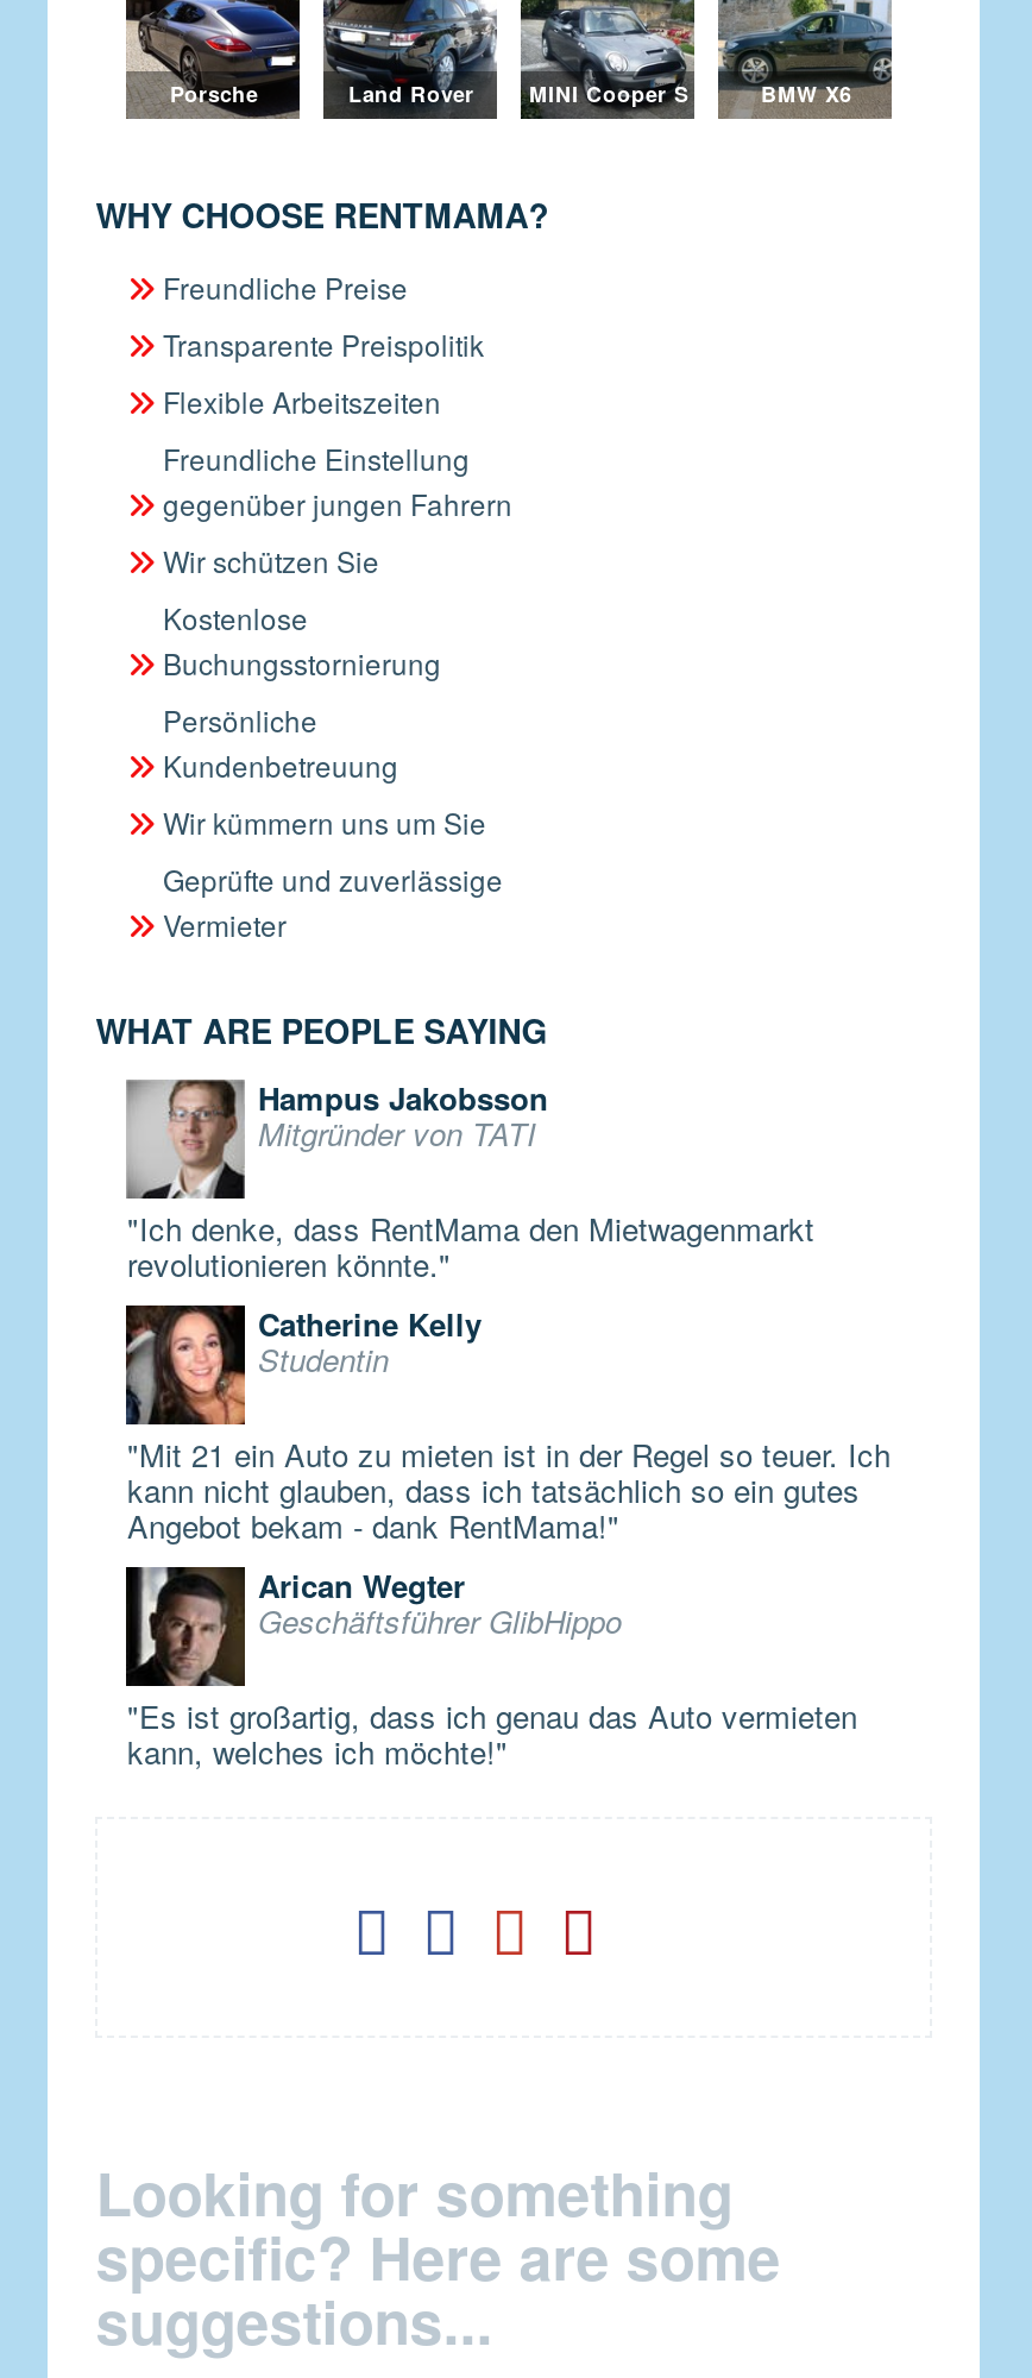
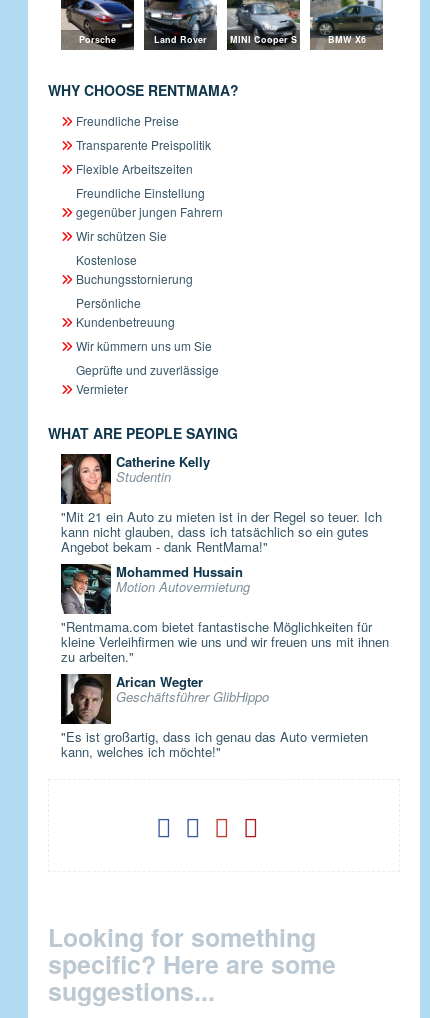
[127,1075,814,1287] [image] | Hampus Jakobsson | Mitgründer von TATI | "Ich denke, dass RentMama den Mietwagenmarkt | revolutionieren könnte." -> none
moved [124,1301,891,1549] -> [60,452,382,556]: [image] | Catherine Kelly | Studentin | "Mit 21 ein Auto zu mieten ist in der Regel so teuer. Ich | kann nicht glauben, dass ich tatsächlich so ein gutes | Angebot bekam - dank RentMama!"
none -> [61,562,389,666] [image] | Mohammed Hussain | Motion Autovermietung | "Rentmama.com bietet fantastische Möglichkeiten für | kleine Verleihfirmen wie uns und wir freuen uns mit ihnen | zu arbeiten."

